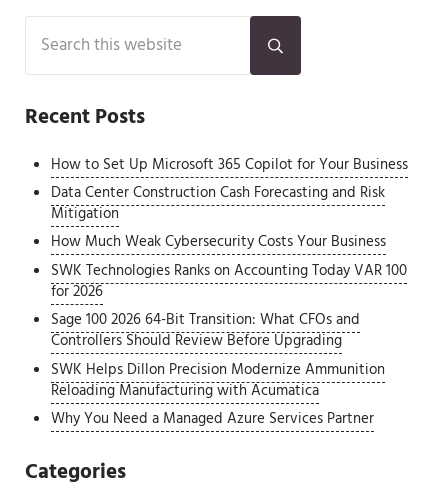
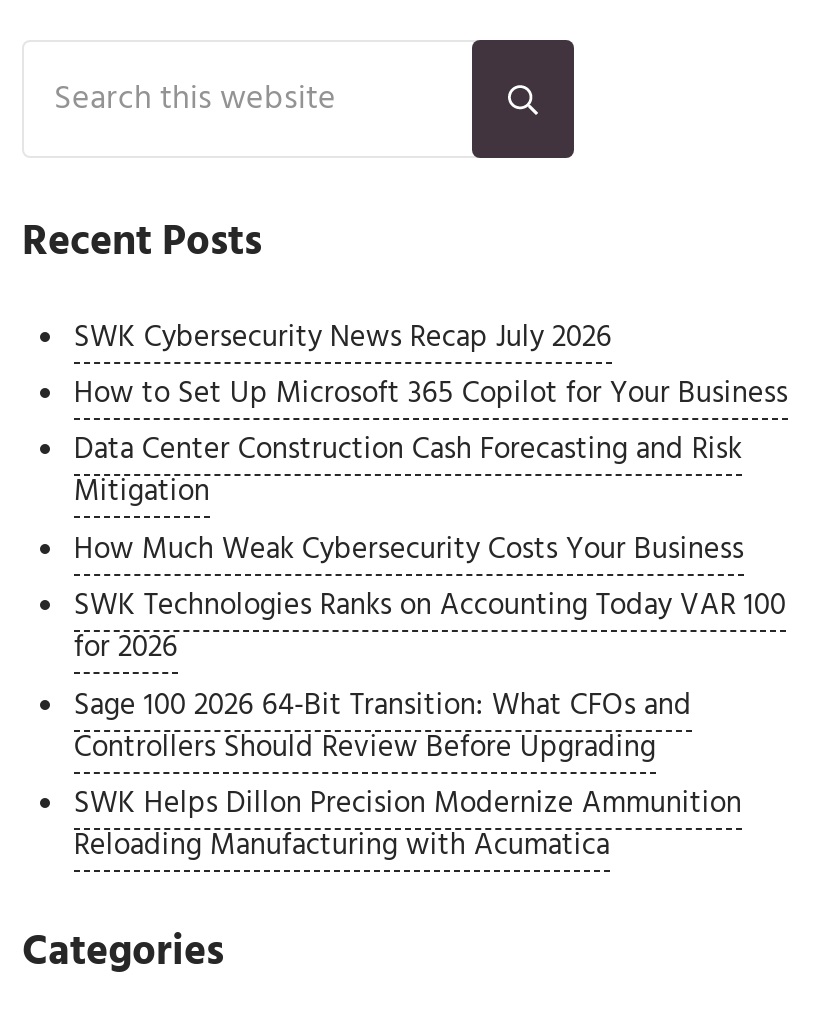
none -> [74,313,612,361] SWK Cybersecurity News Recap July 2026
moved [51,152,408,402] -> [74,370,788,870]: How to Set Up Microsoft 365 Copilot for Your Business | Data Center Construction Cash Forecasting and Risk | Mitigation | ... | SWK Helps Dillon Precision Modernize Ammunition | Reloading Manufacturing with Acumatica
[51,407,374,431] Why You Need a Managed Azure Services Partner -> none

